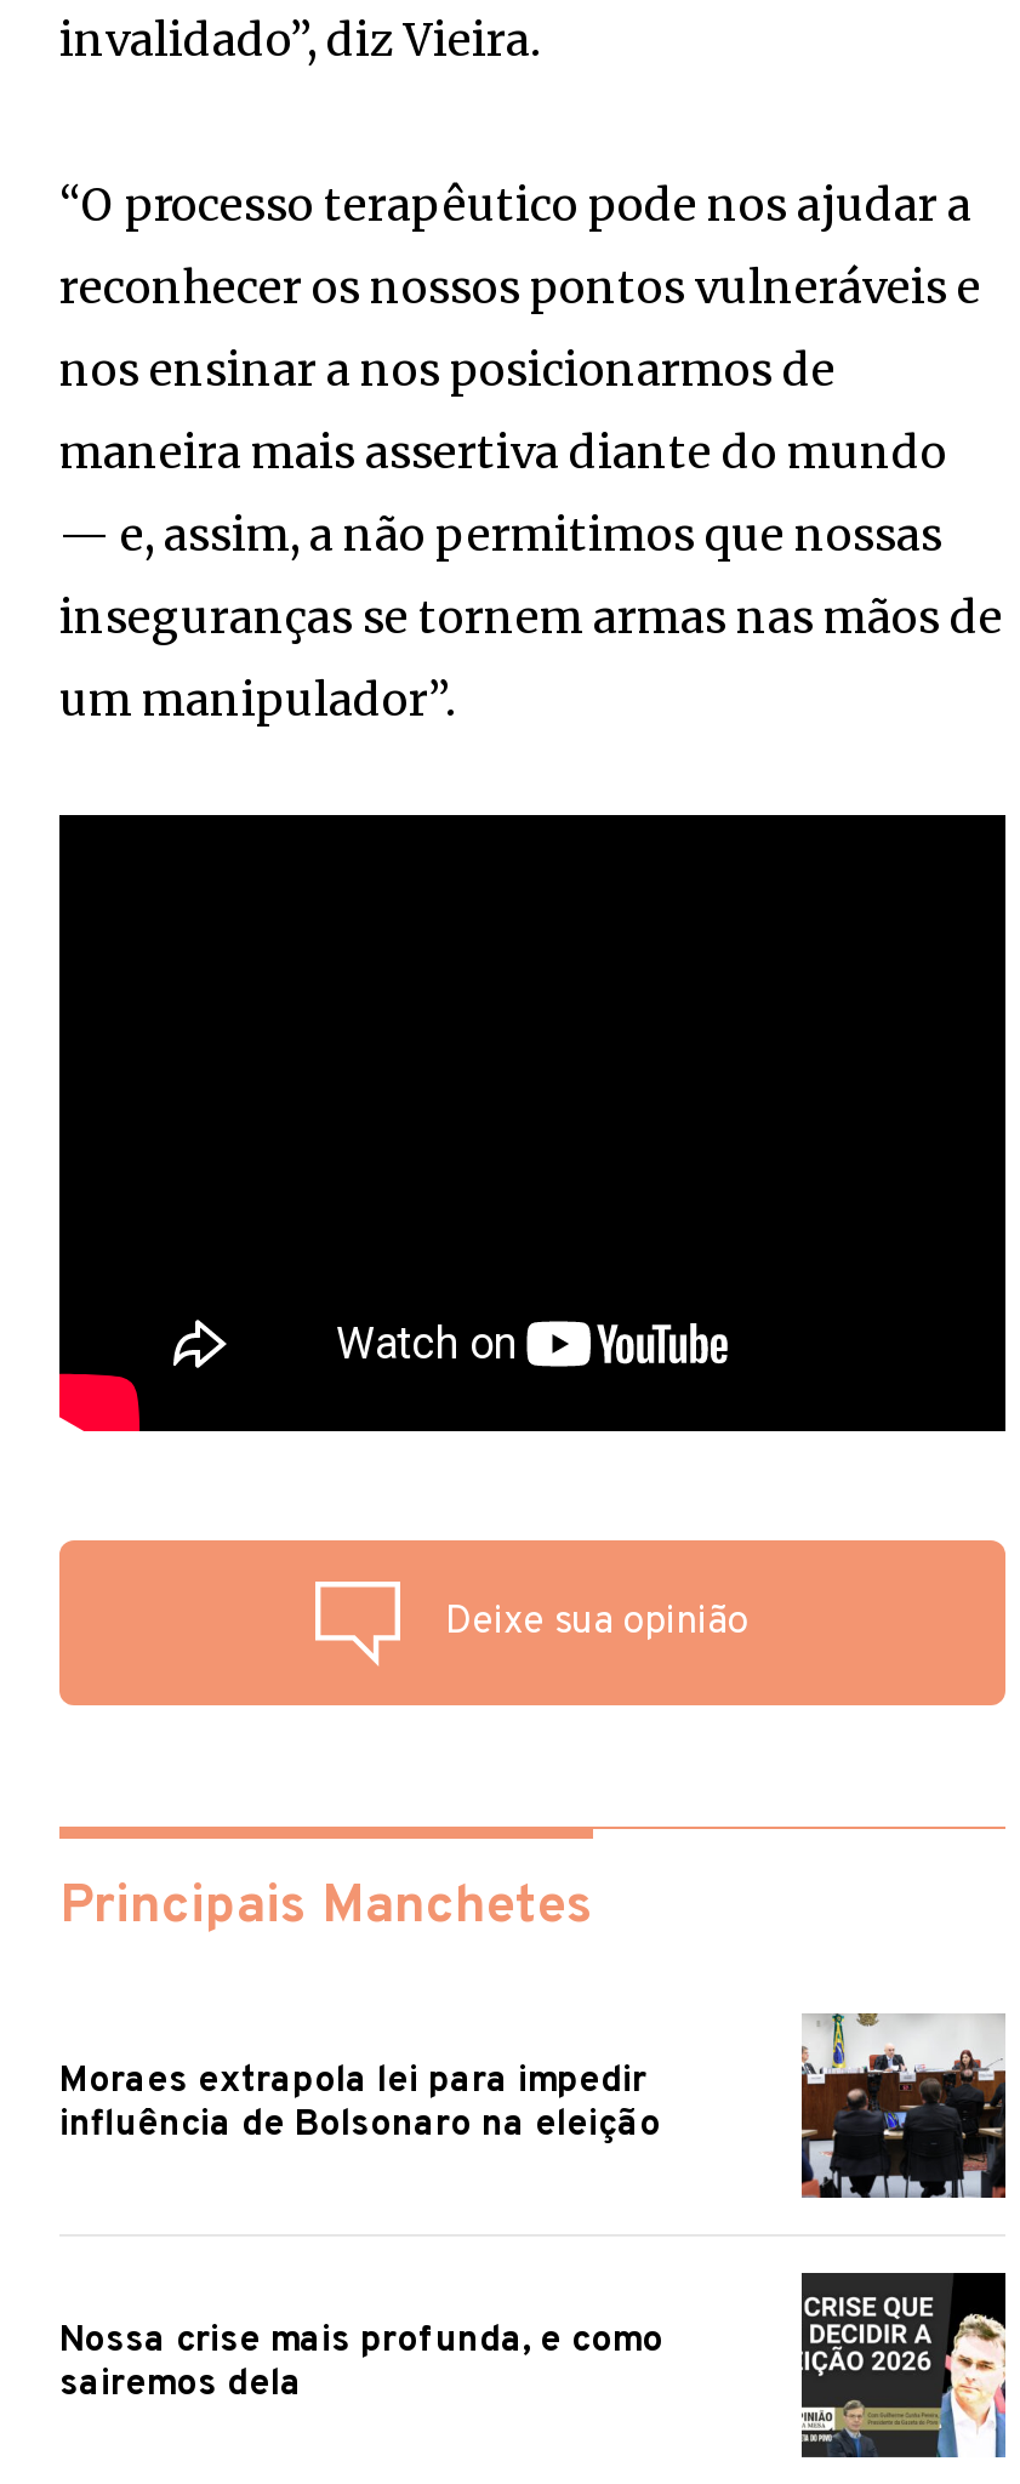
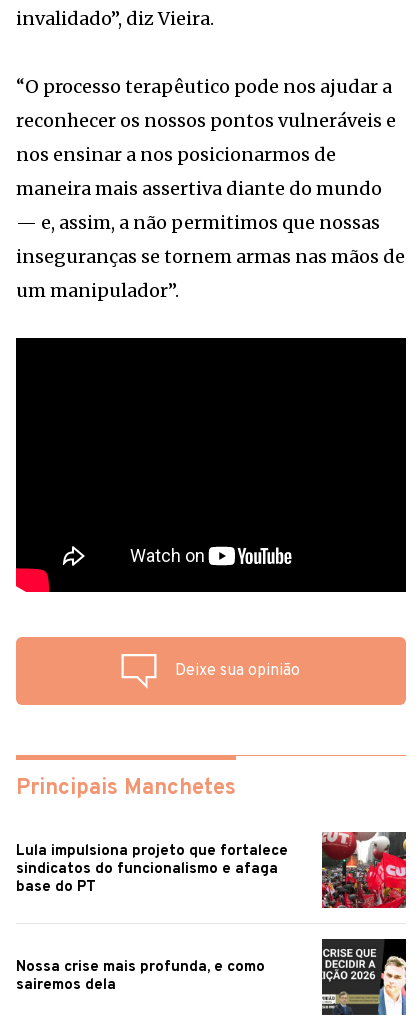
[799,2011,1008,2200] [image] -> [321,831,407,909] [image]
[59,2059,661,2149] Moraes extrapola lei para impedir | influência de Bolsonaro na eleição -> [16,842,288,897] Lula impulsiona projeto que fortalece | sindicatos do funcionalismo e afaga | base do PT

